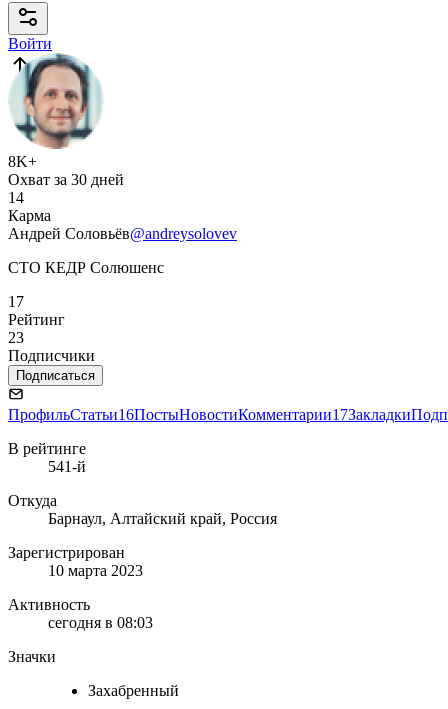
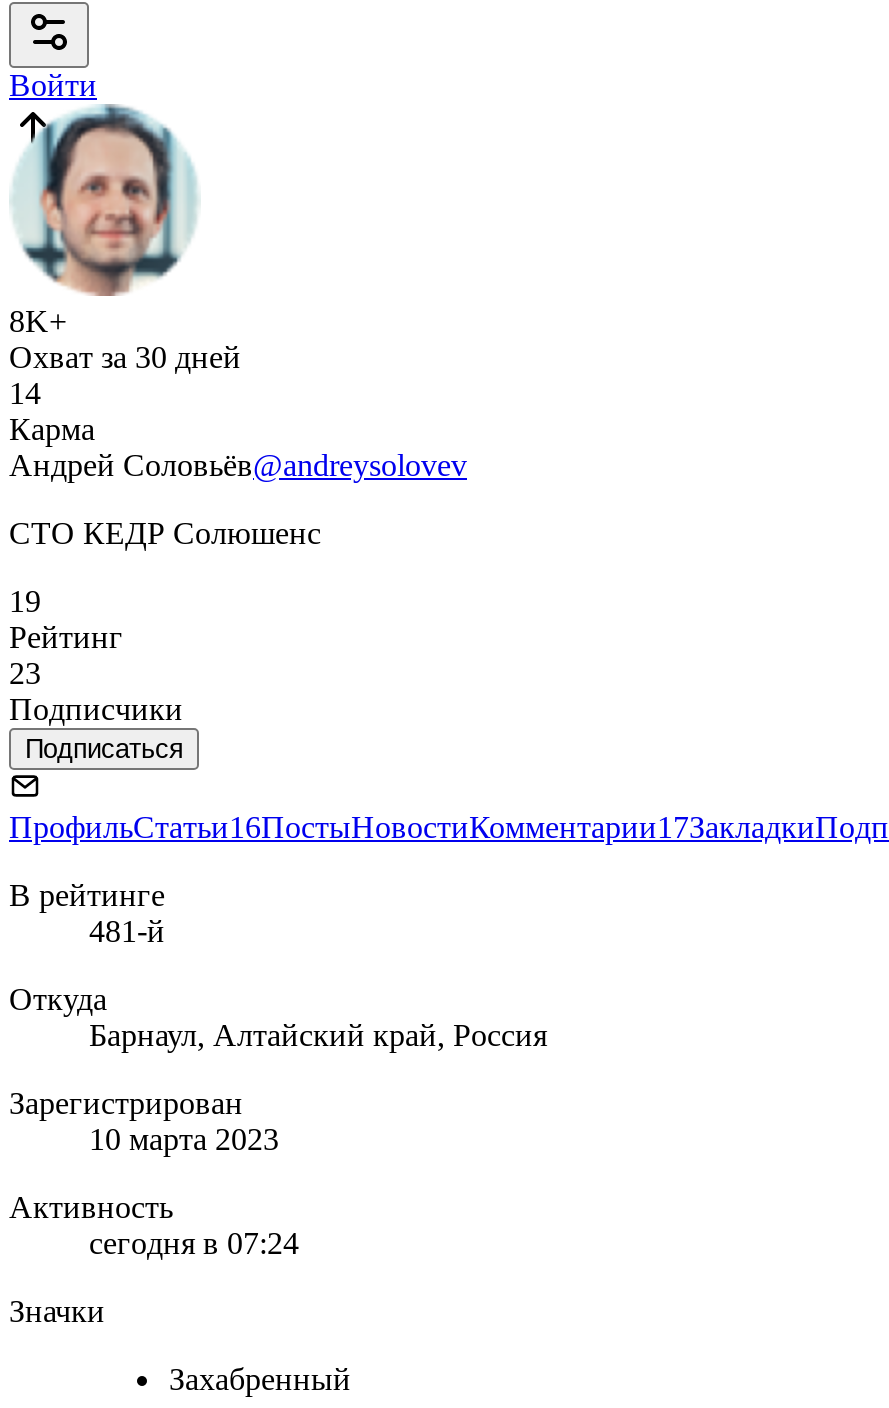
[8,293,24,310] 17 -> [9,584,41,618] 19
[48,458,86,475] 541-й -> [89,914,165,948] 481-й
[48,614,153,631] сегодня в 08:03 -> [89,1226,299,1260] сегодня в 07:24

